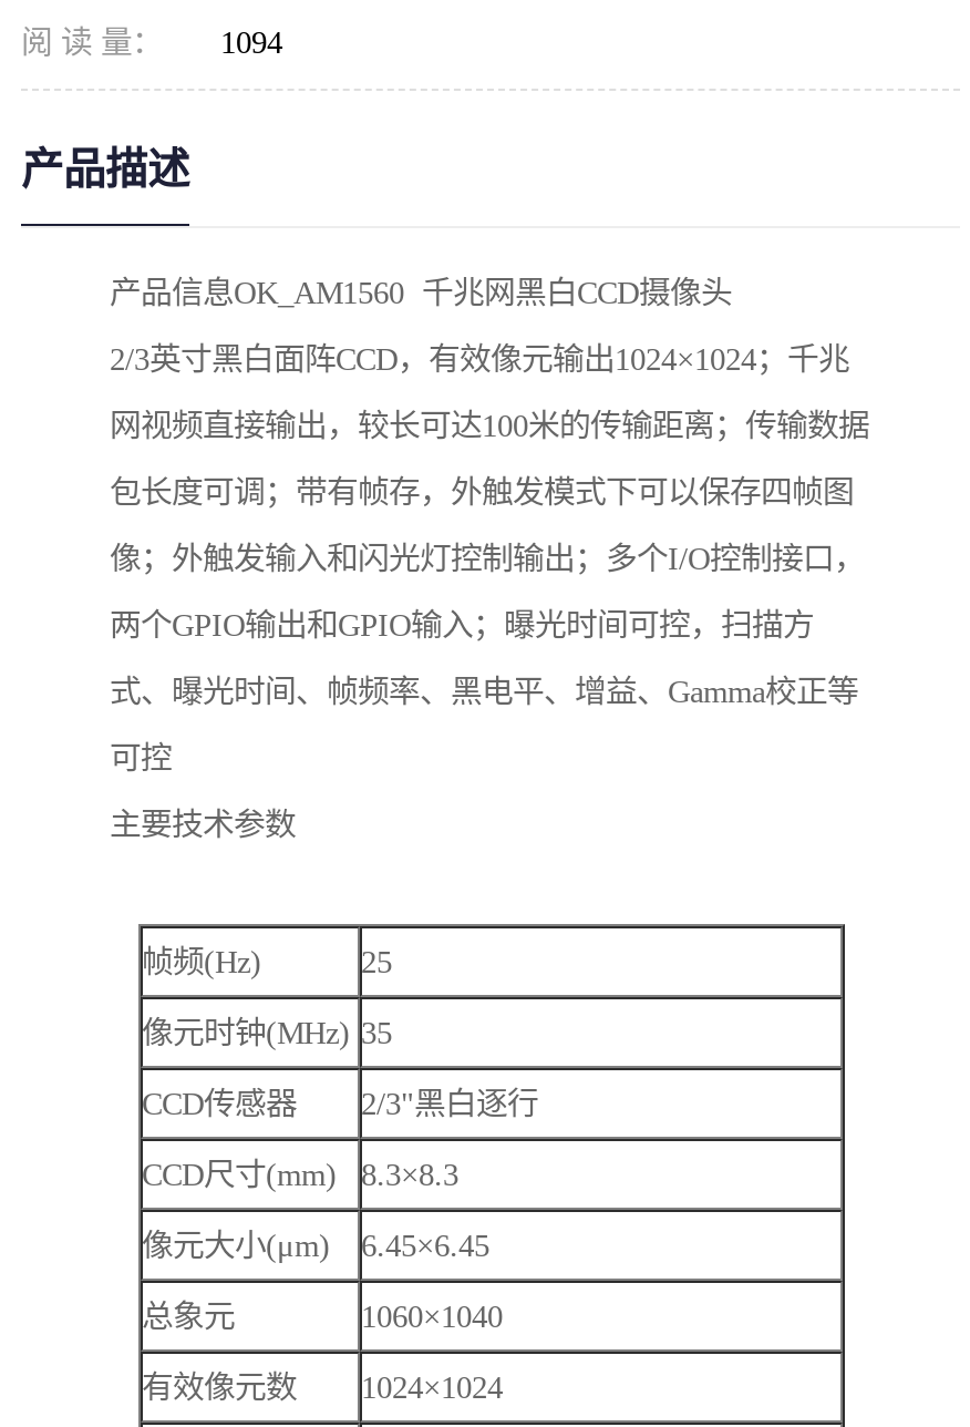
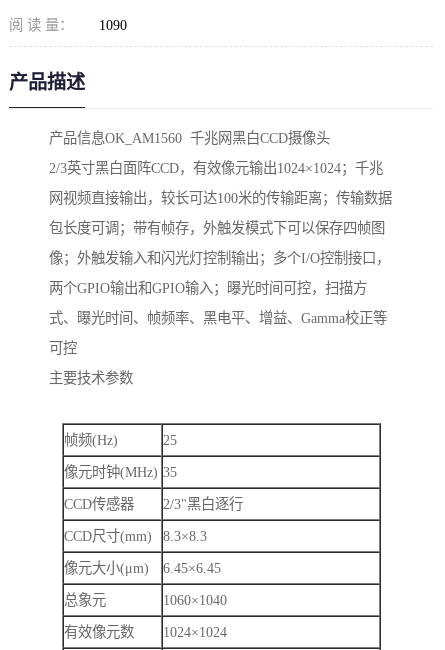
[21,24,282,60] 阅 读 量： 1094 -> [9,17,127,33] 阅 读 量： 1090

